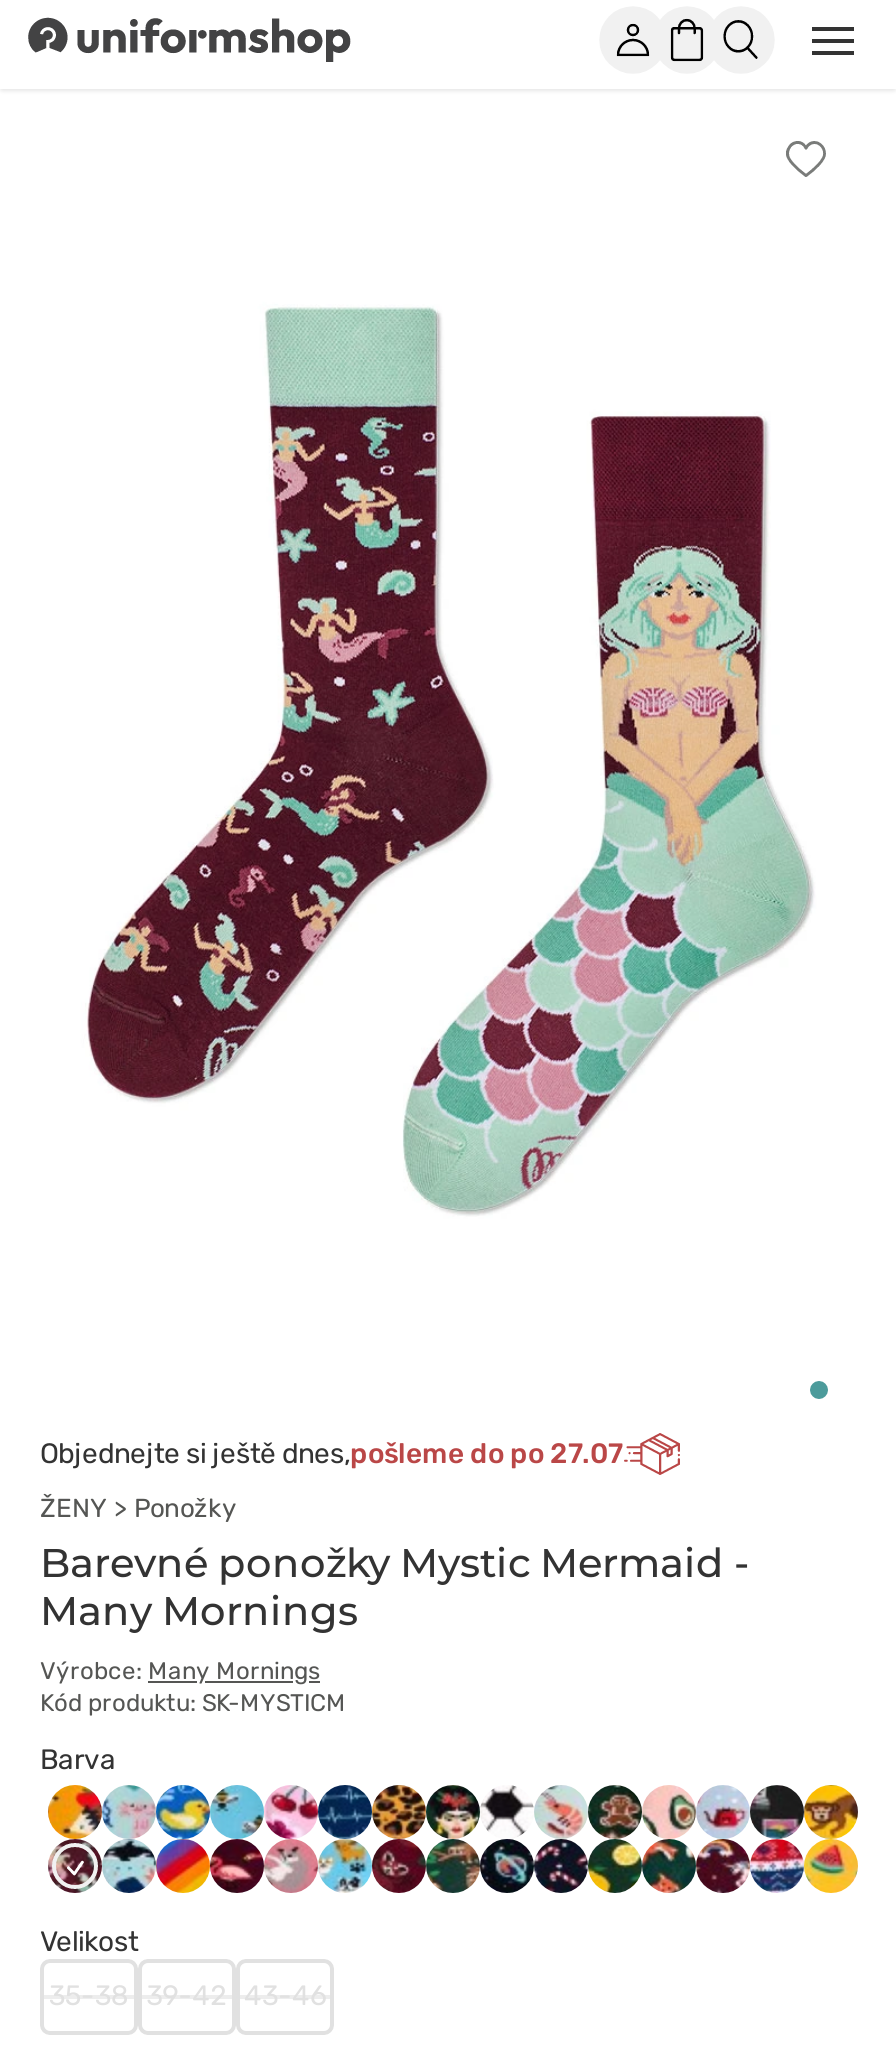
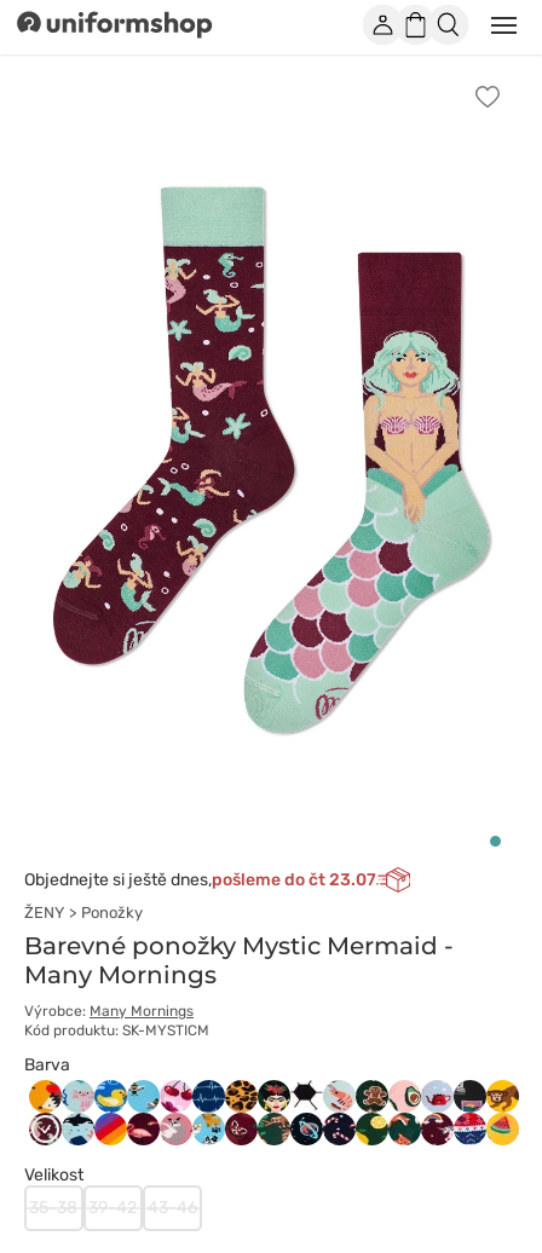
[40,1436,624,1470] Objednejte si ještě dnes,pošleme do po 27.07 -> [24,869,376,890] Objednejte si ještě dnes,pošleme do čt 23.07

